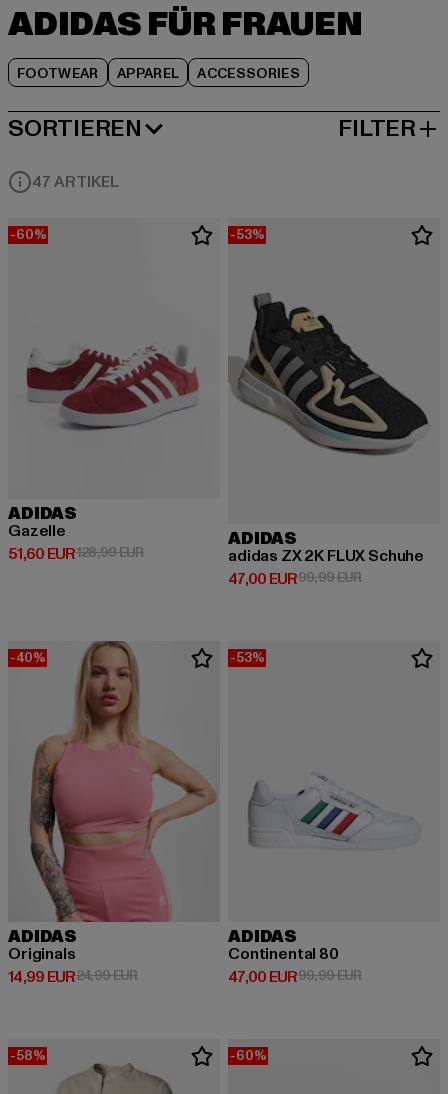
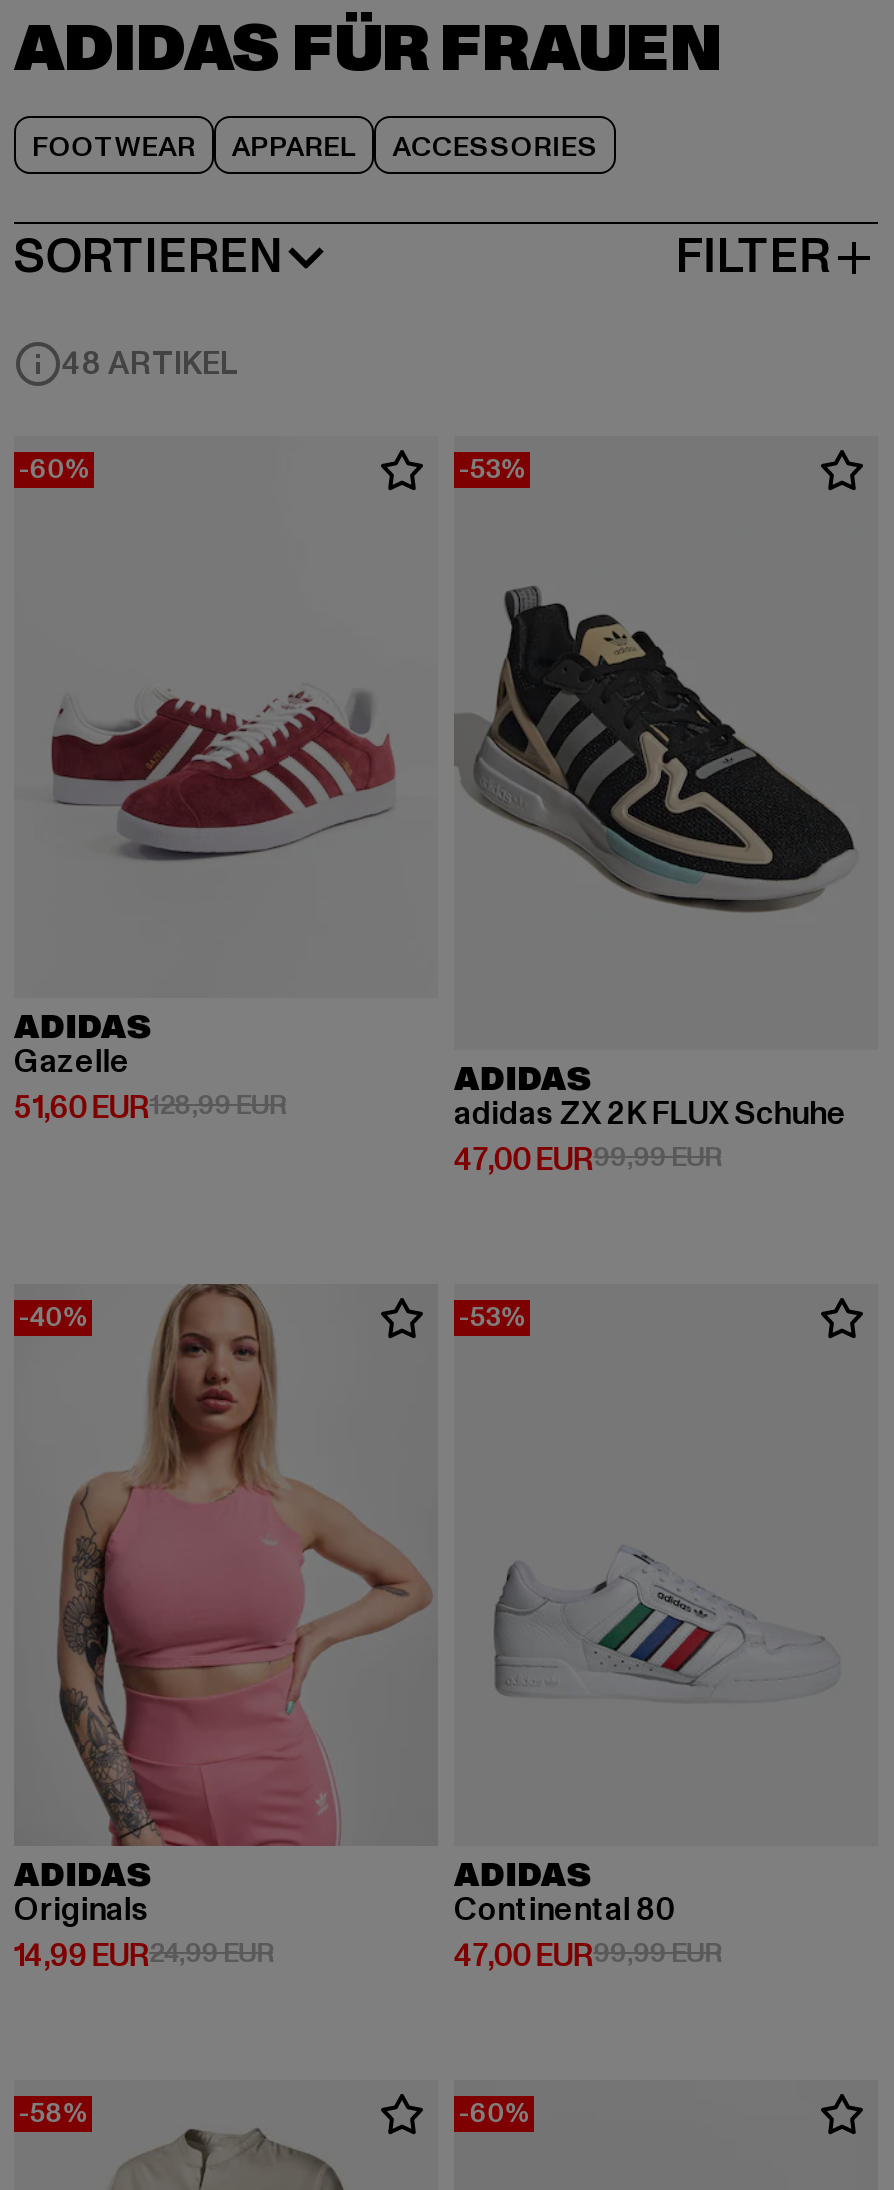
[32,171,119,193] 47 ARTIKEL -> [62,342,238,386] 48 ARTIKEL

